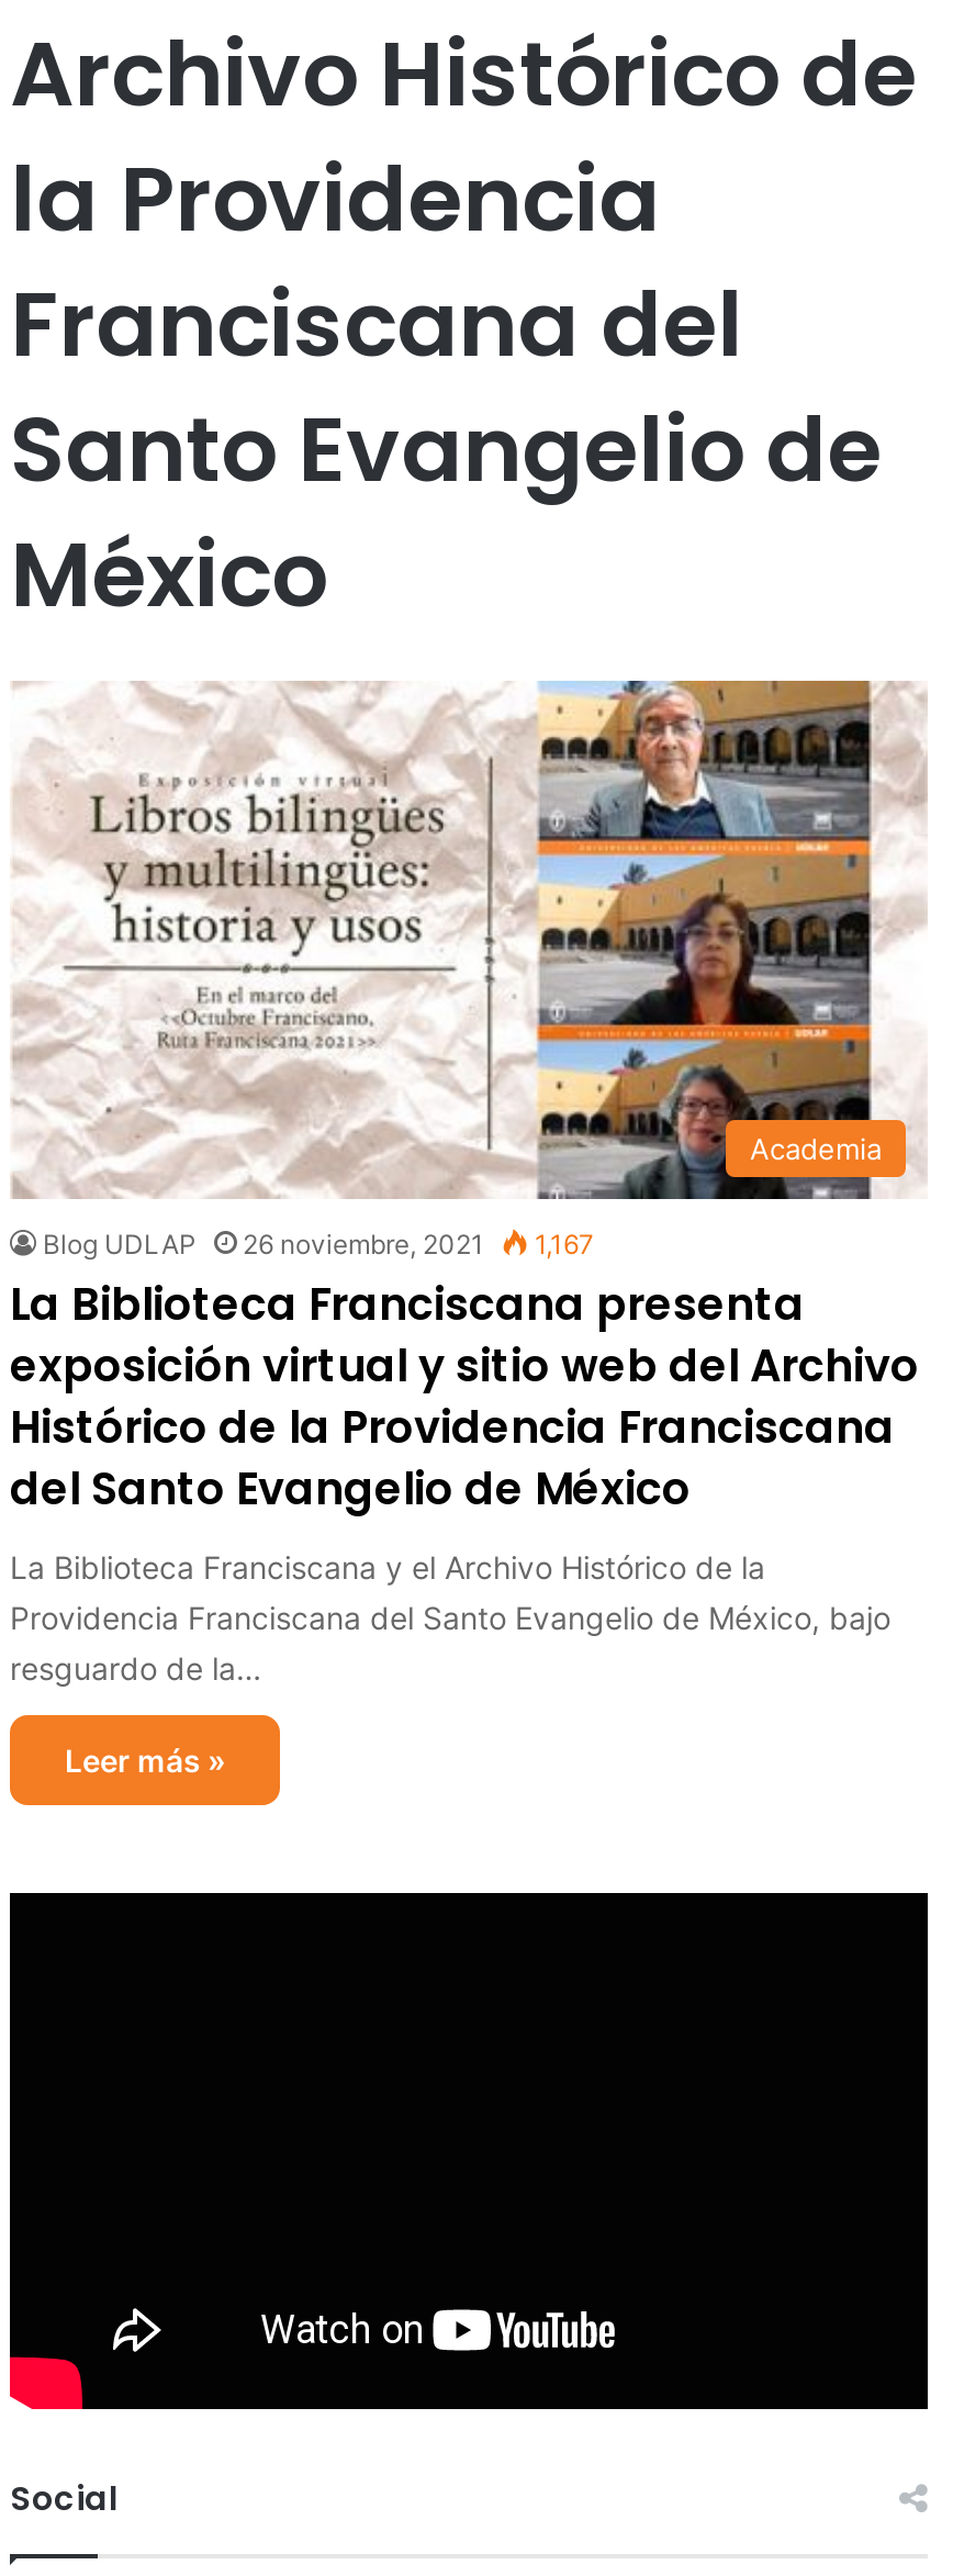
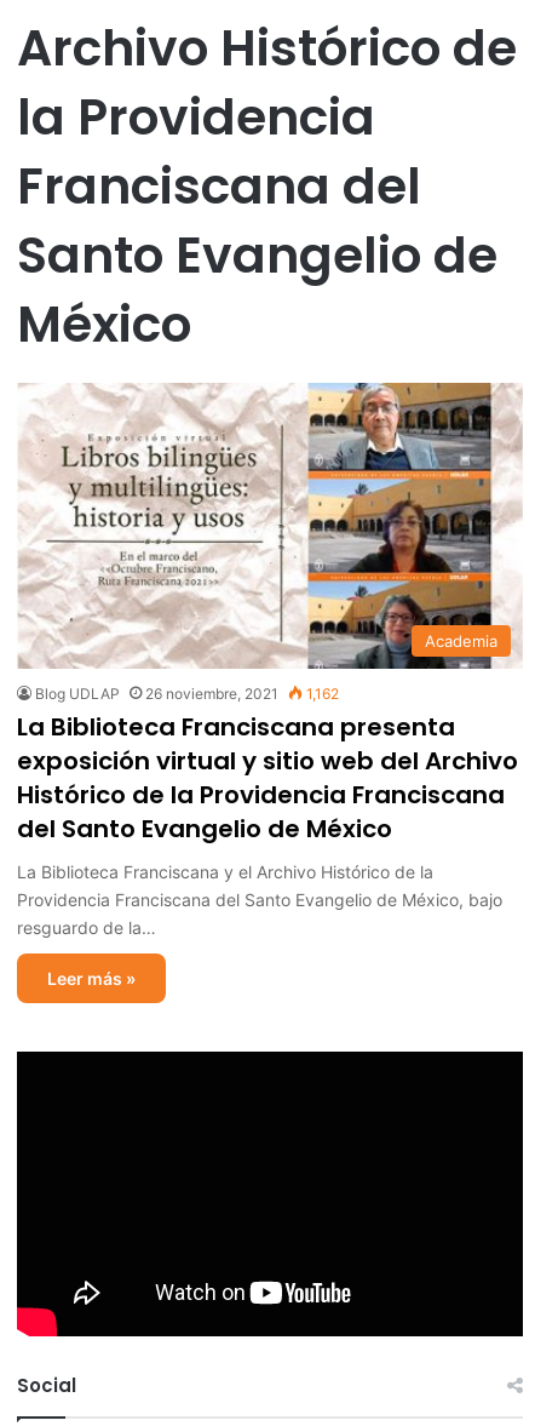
[43,1227,594,1260] Blog UDLAP 26 noviembre, 2021 1,167 -> [35,684,339,702] Blog UDLAP 26 noviembre, 2021 1,162

